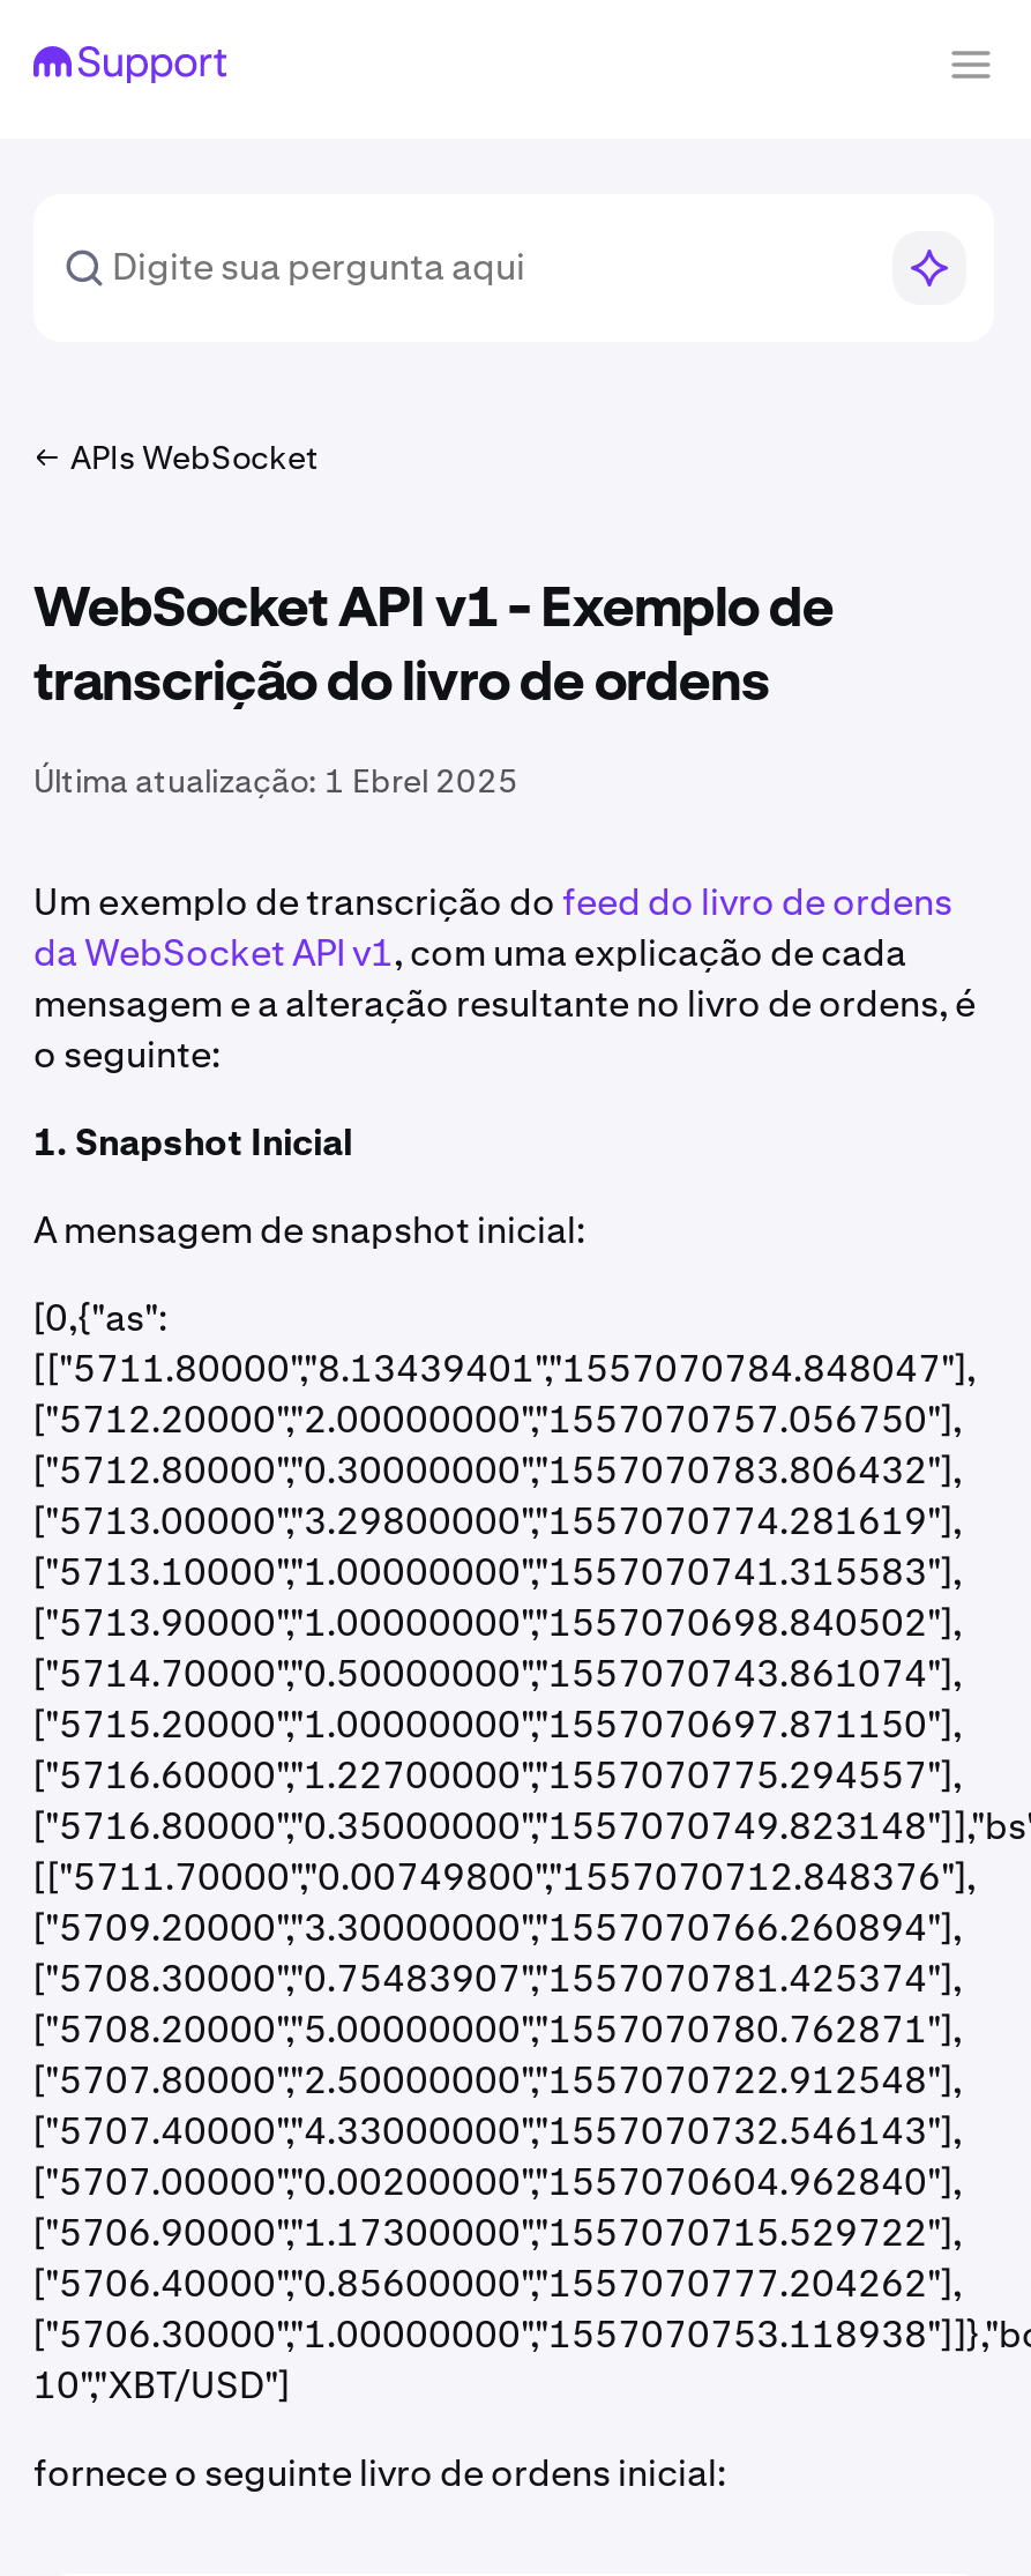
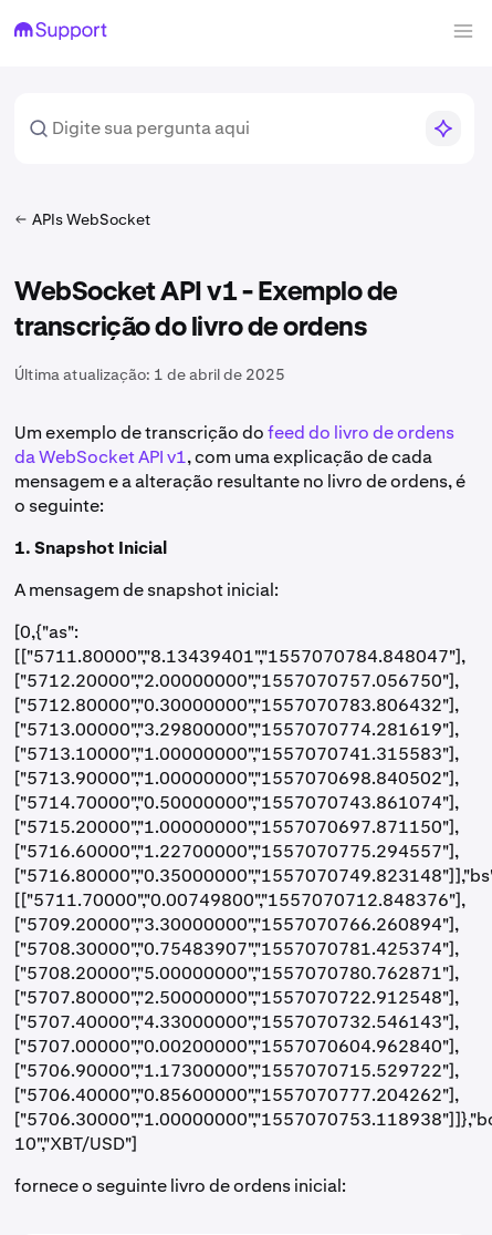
[33,760,518,802] Última atualização: 1 Ebrel 2025 -> [14,364,285,384] Última atualização: 1 de abril de 2025

